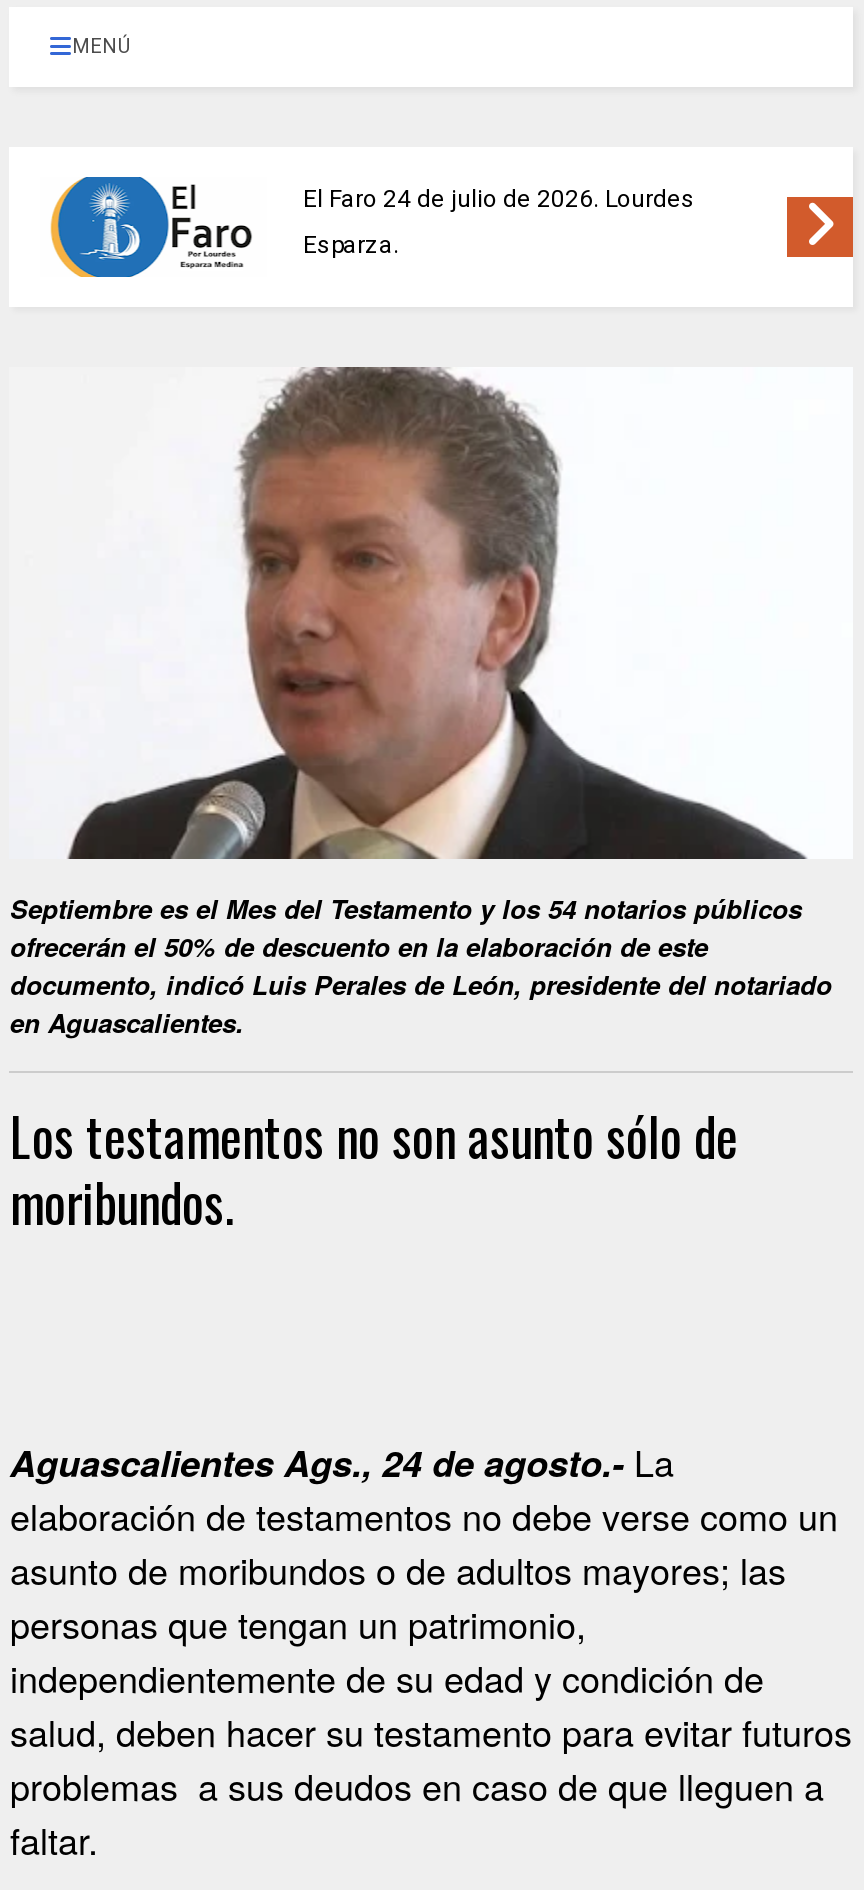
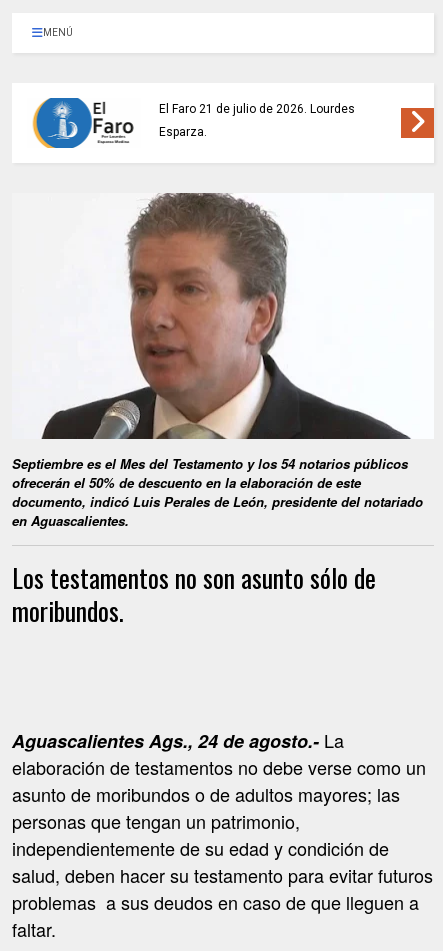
[303,184,695,212] El Faro 24 de julio de 2026. Lourdes -> [159,102,355,116] El Faro 21 de julio de 2026. Lourdes

